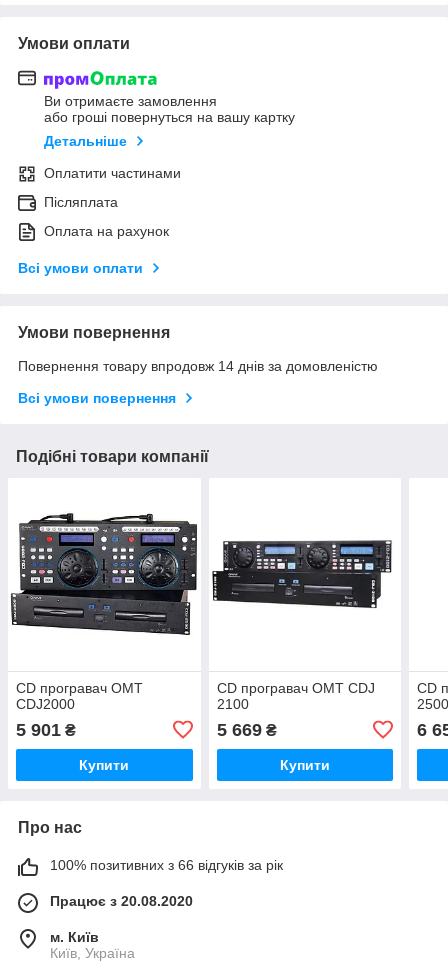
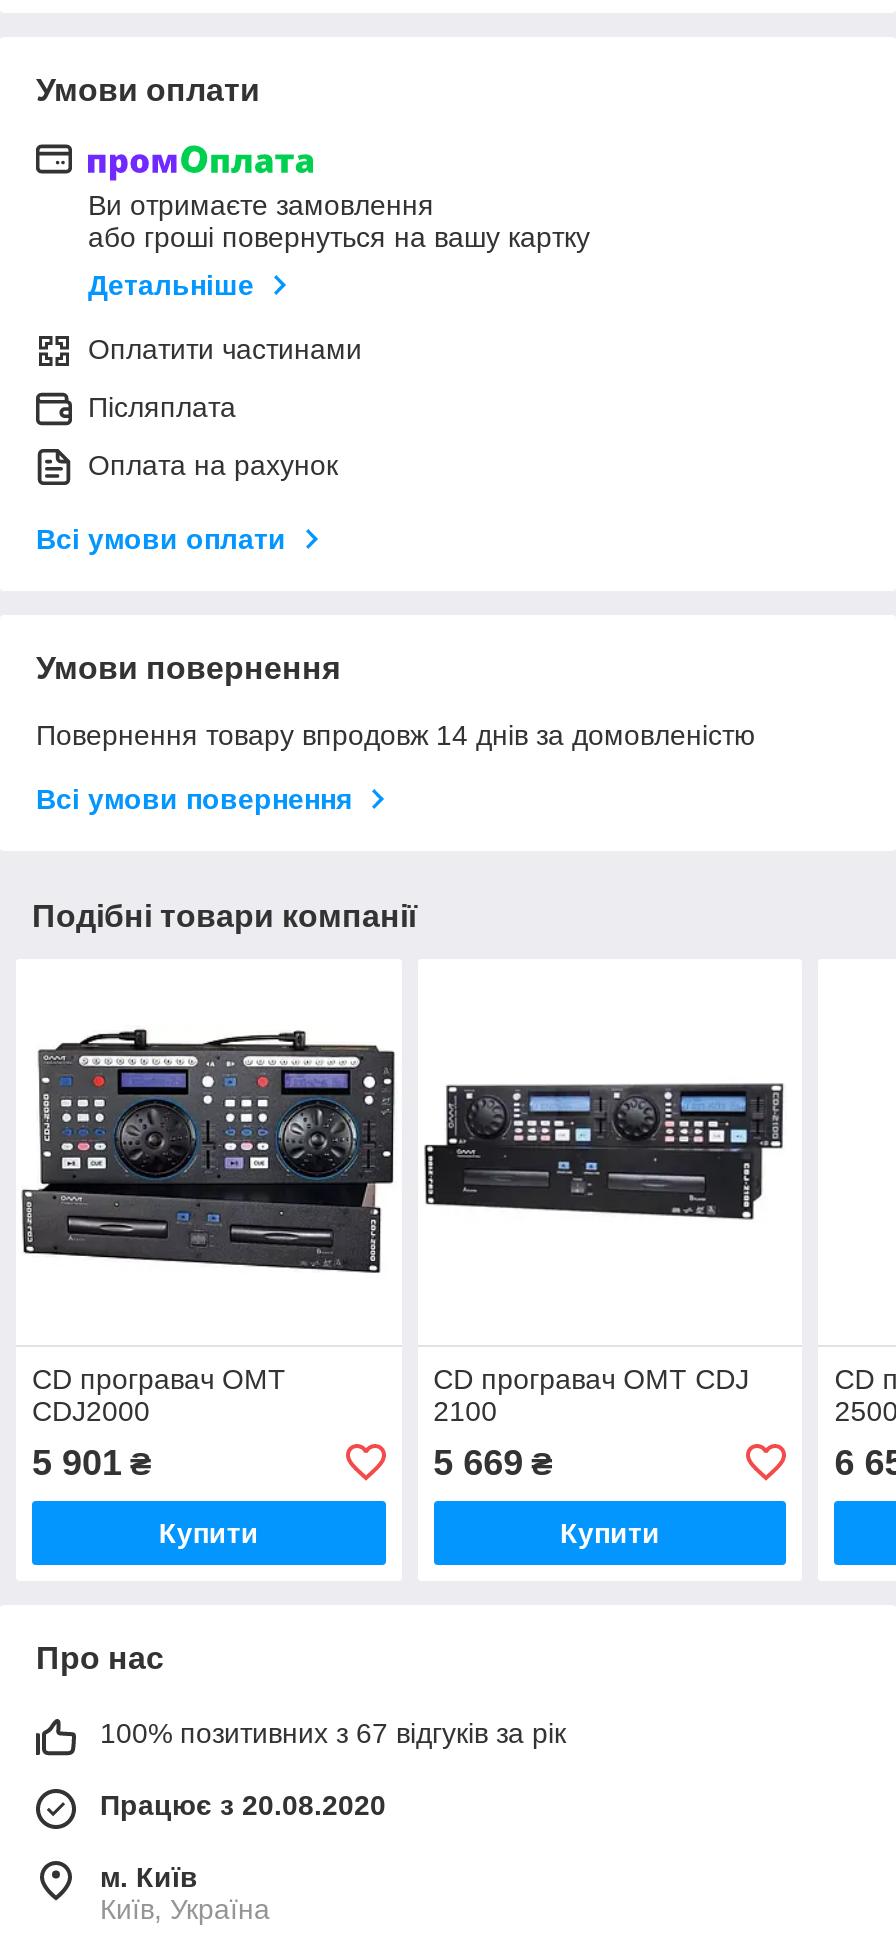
[50,857,283,873] 100% позитивних з 66 відгуків за рік -> [100,1717,566,1749] 100% позитивних з 67 відгуків за рік

